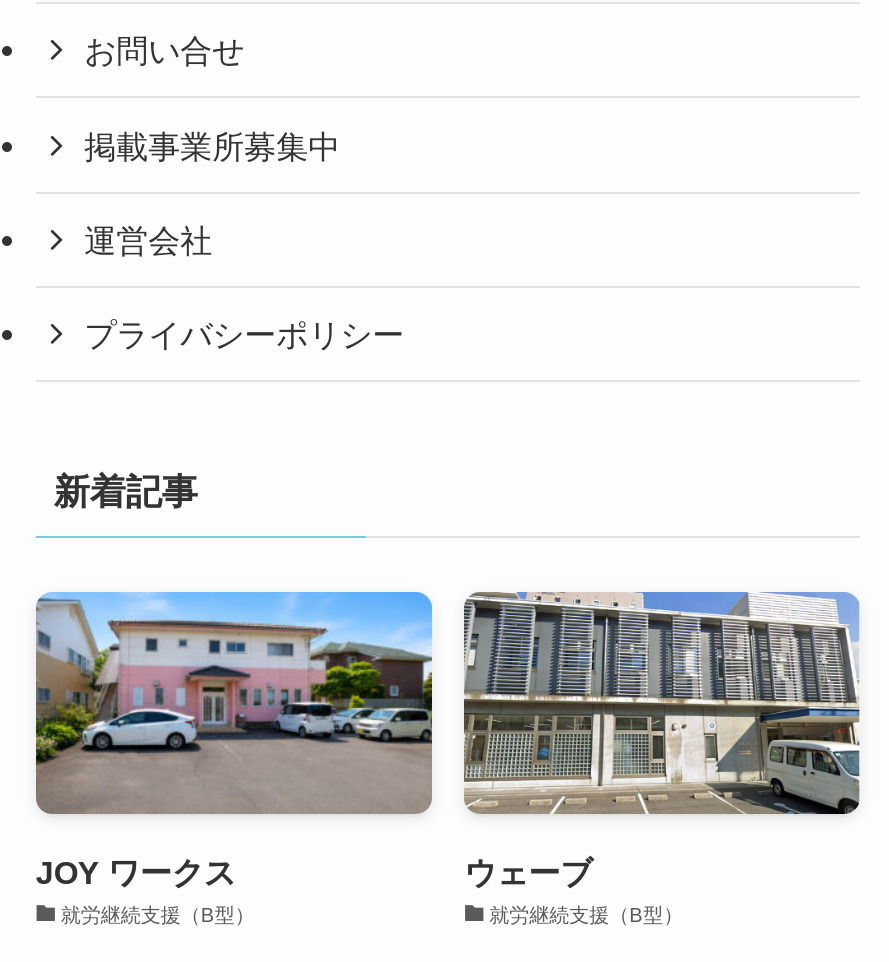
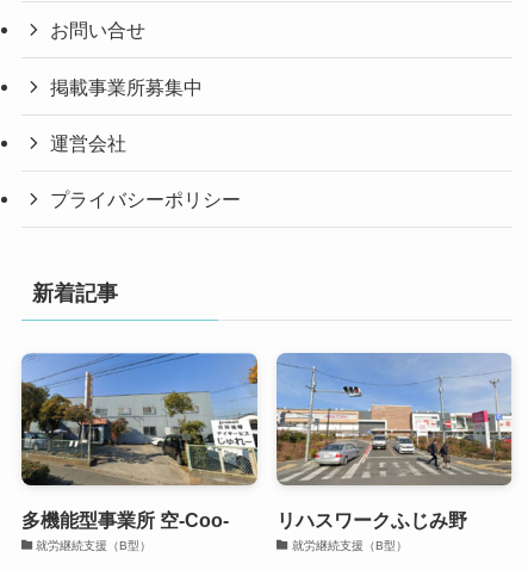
[34,592,434,889] [image] | JOY ワークス -> [20,353,259,530] [image] | 多機能型事業所 空-Coo-
[462,590,862,889] [image] | ウェーブ -> [275,352,513,530] [image] | リハスワークふじみ野

